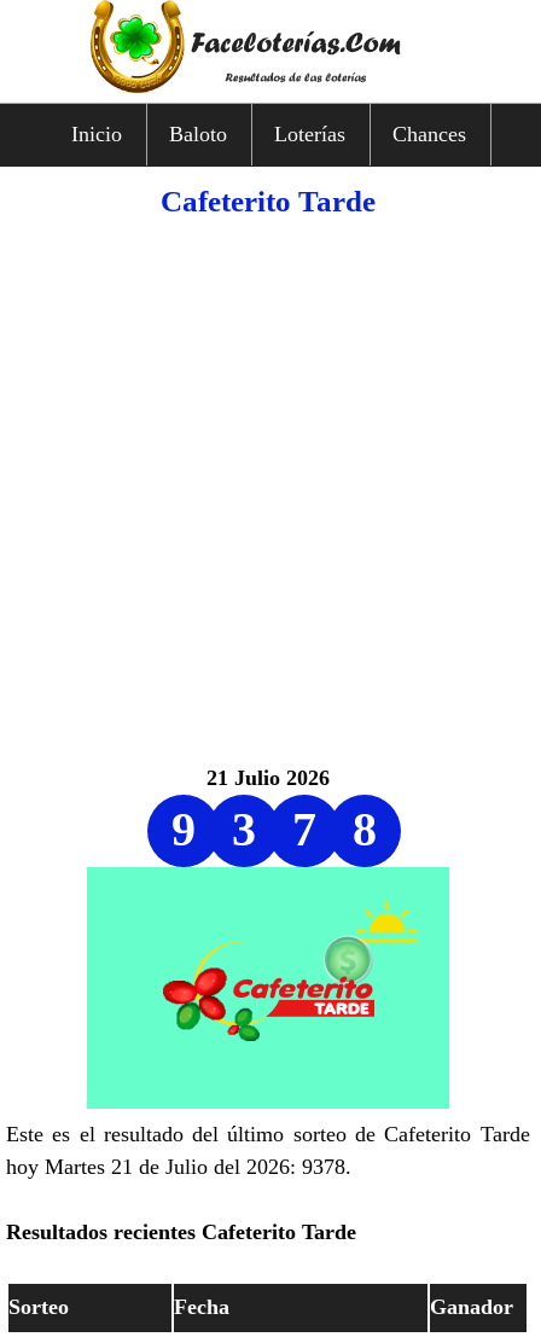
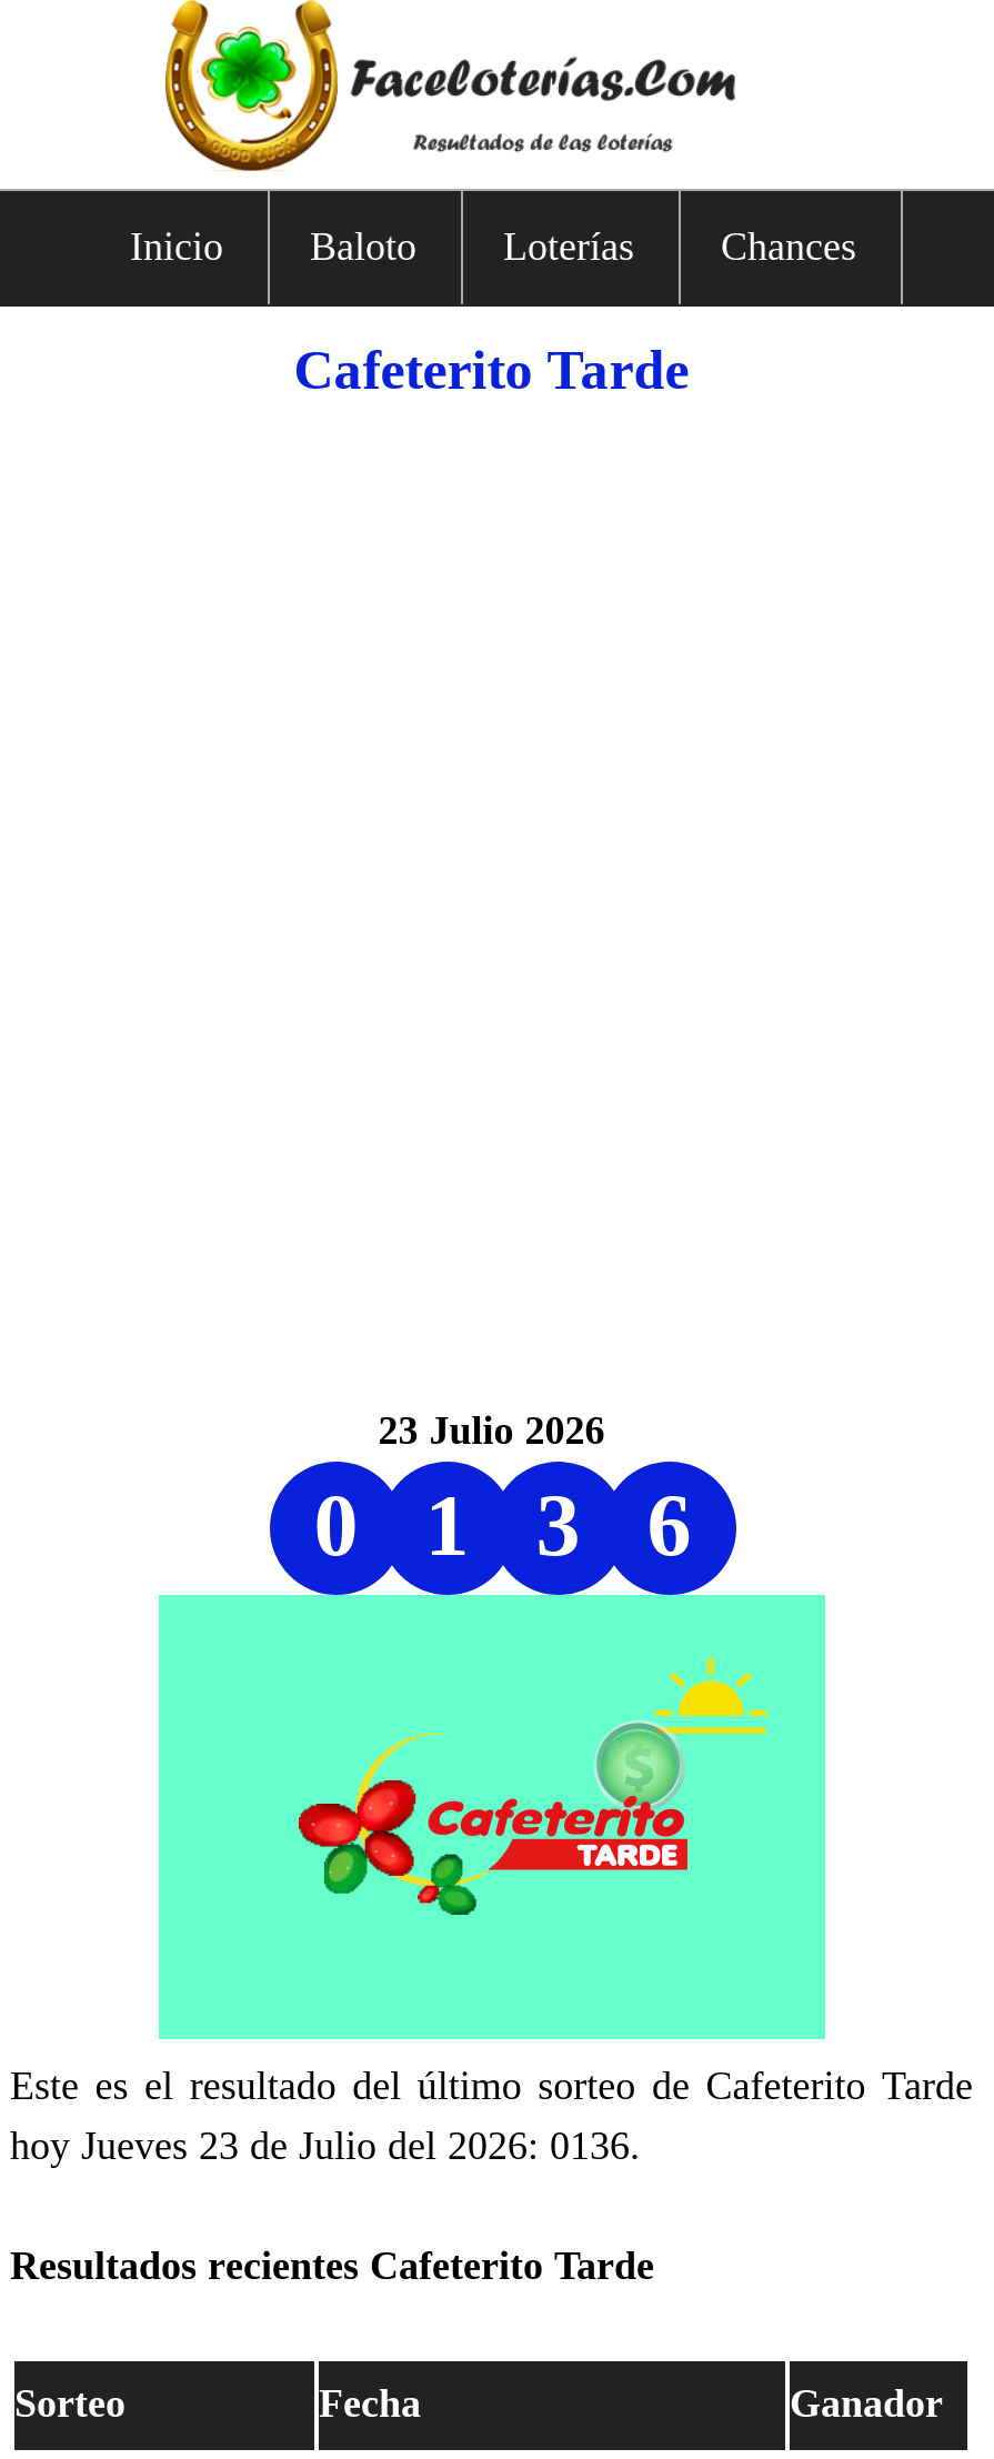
[171,766,329,856] 21 Julio 2026 | 9 -> [314,1408,605,1575] 23 Julio 2026 | 0 | 1
[292,802,377,856] 7 | 8 -> [647,1475,691,1575] 6
[6,1155,351,1179] hoy Martes 21 de Julio del 2026: 9378. -> [10,2123,641,2168] hoy Jueves 23 de Julio del 2026: 0136.

